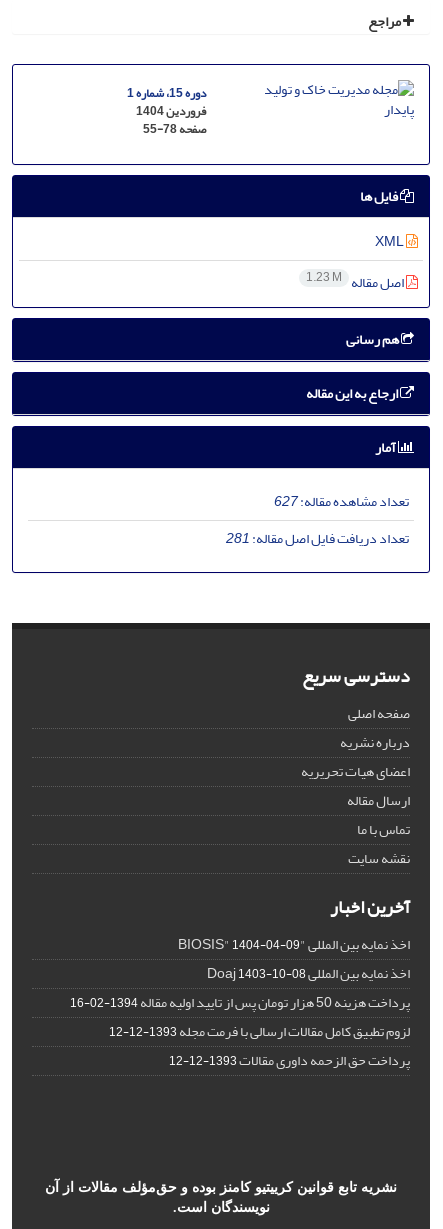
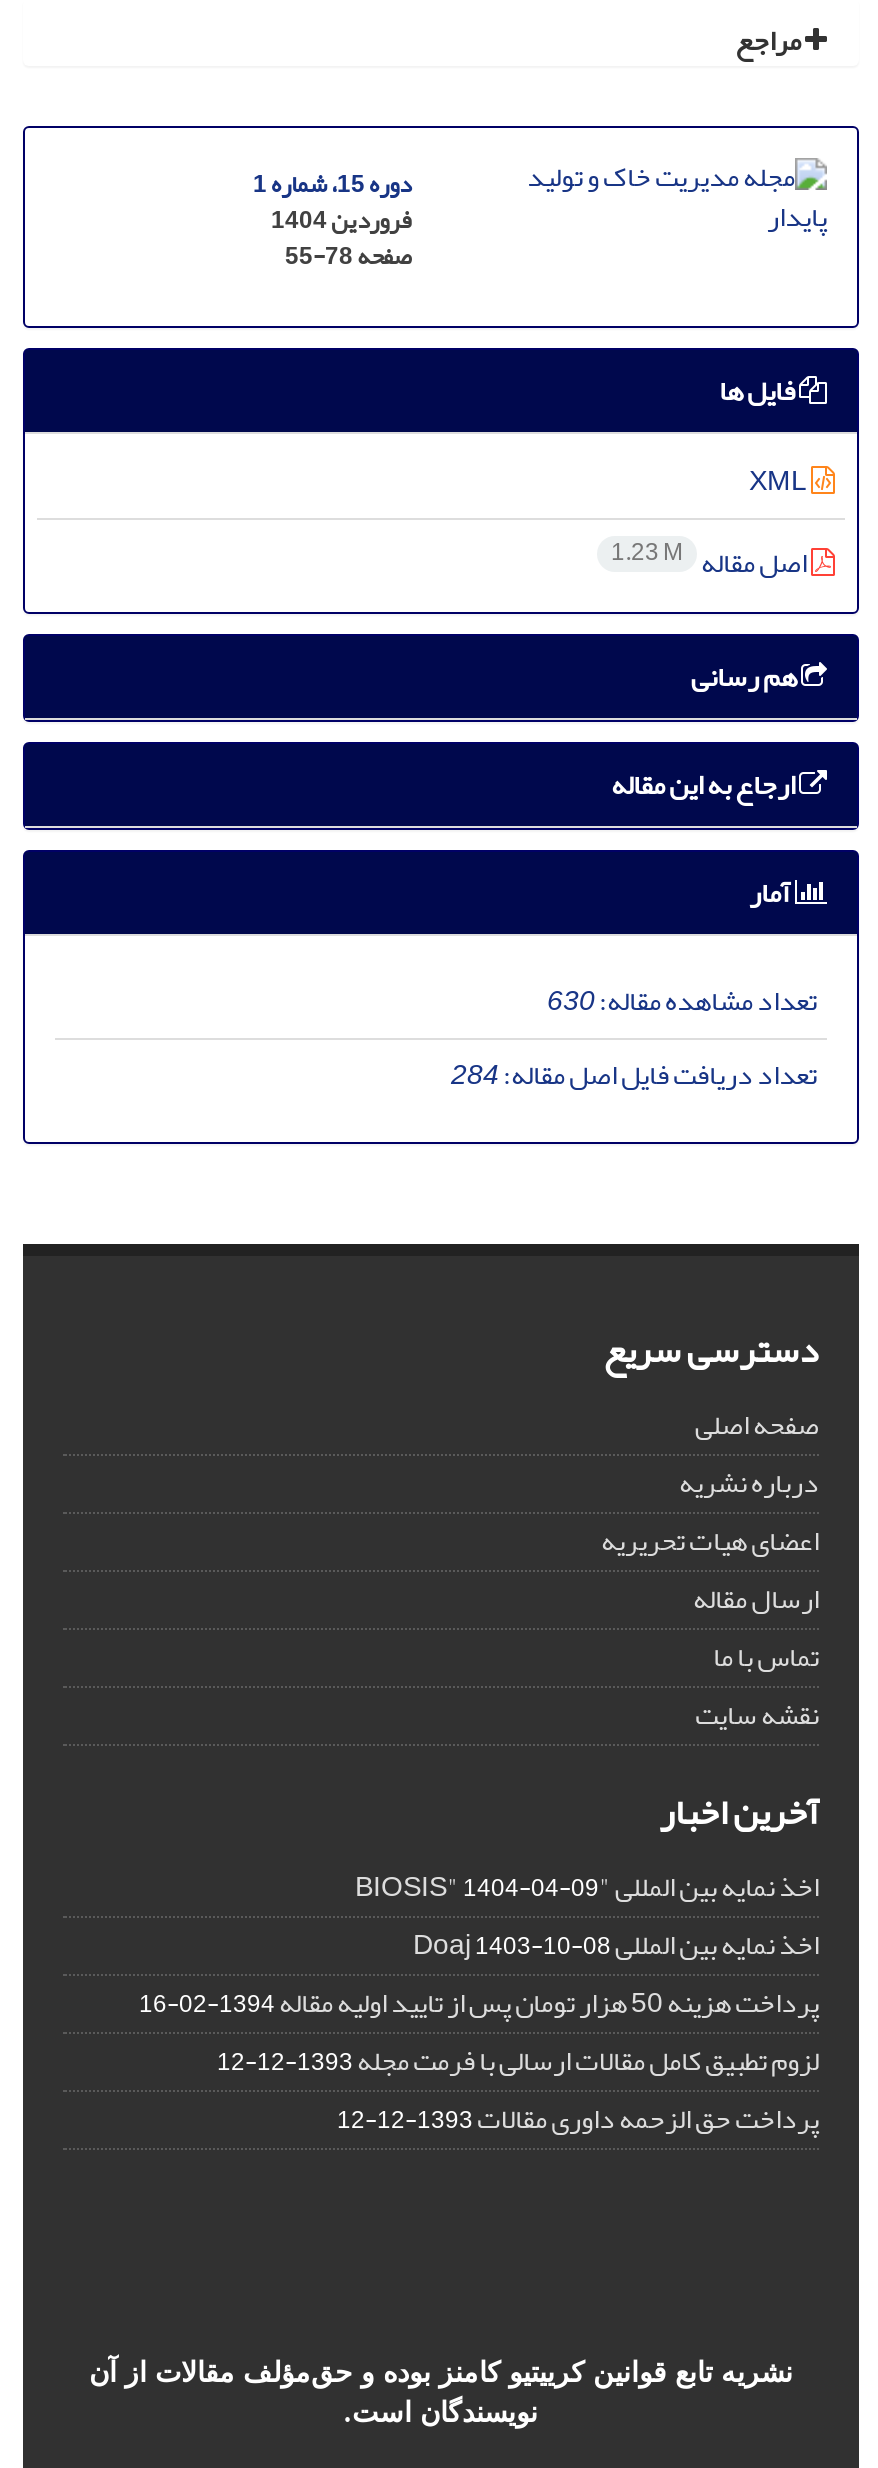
[274,488,409,515] تعداد مشاهده مقاله:627 -> [547,973,817,1027] تعداد مشاهده مقاله:630
[226,525,409,552] تعداد دریافت فایل اصل مقاله:281 -> [451,1047,817,1101] تعداد دریافت فایل اصل مقاله:284

